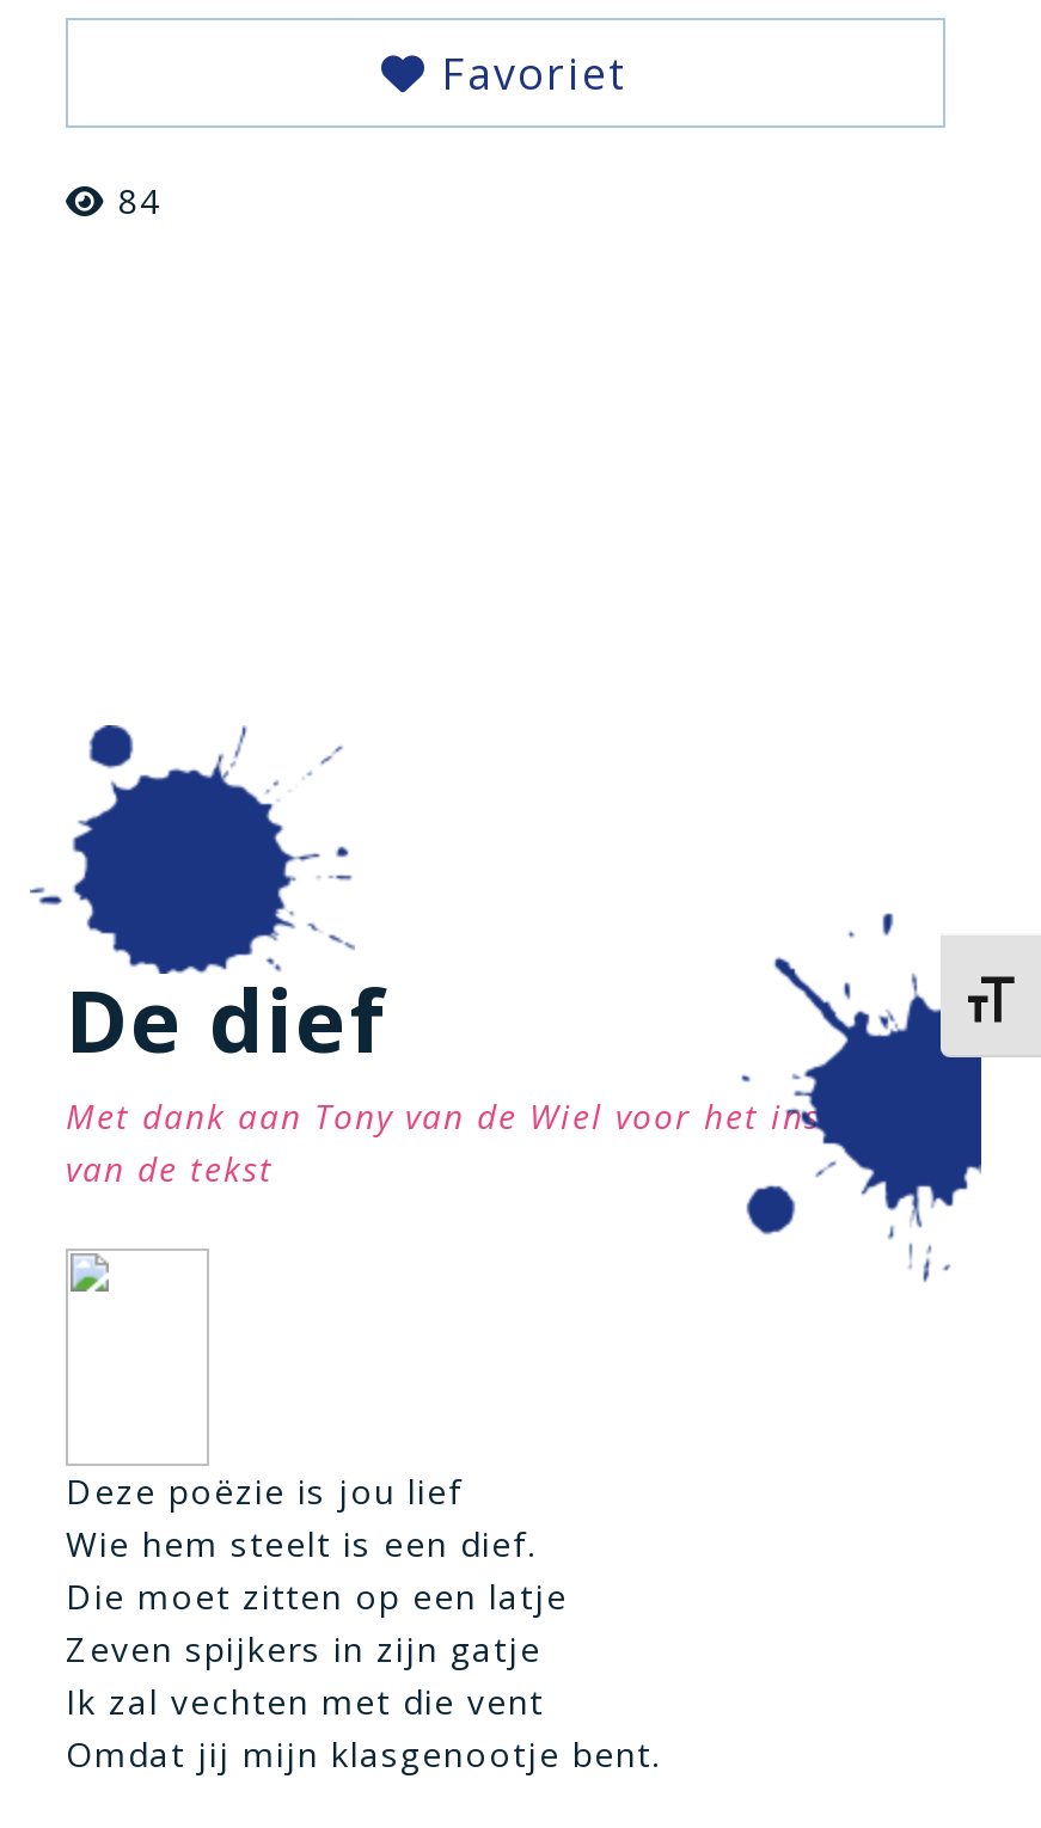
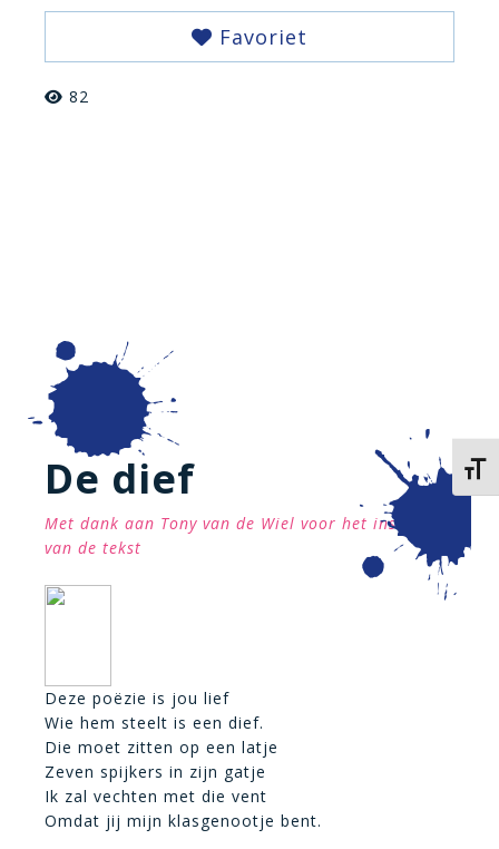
[106,178,161,223] 84 -> [63,86,89,107] 82

